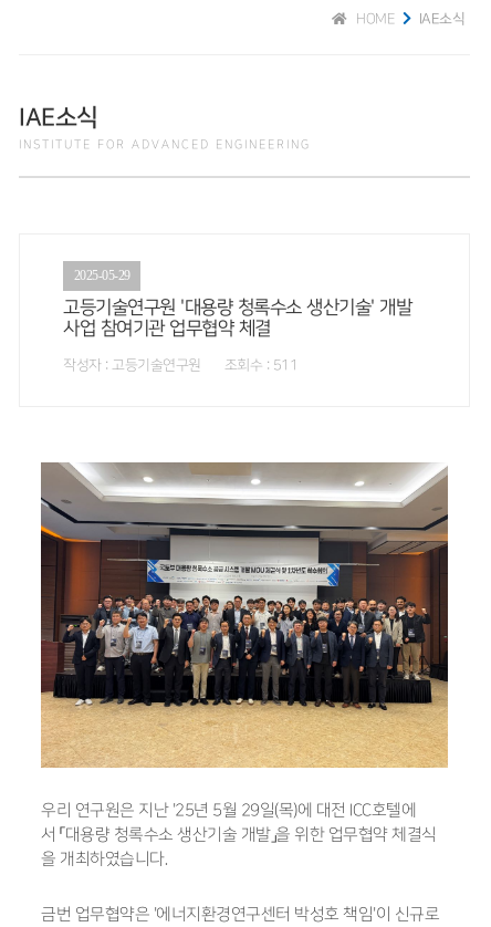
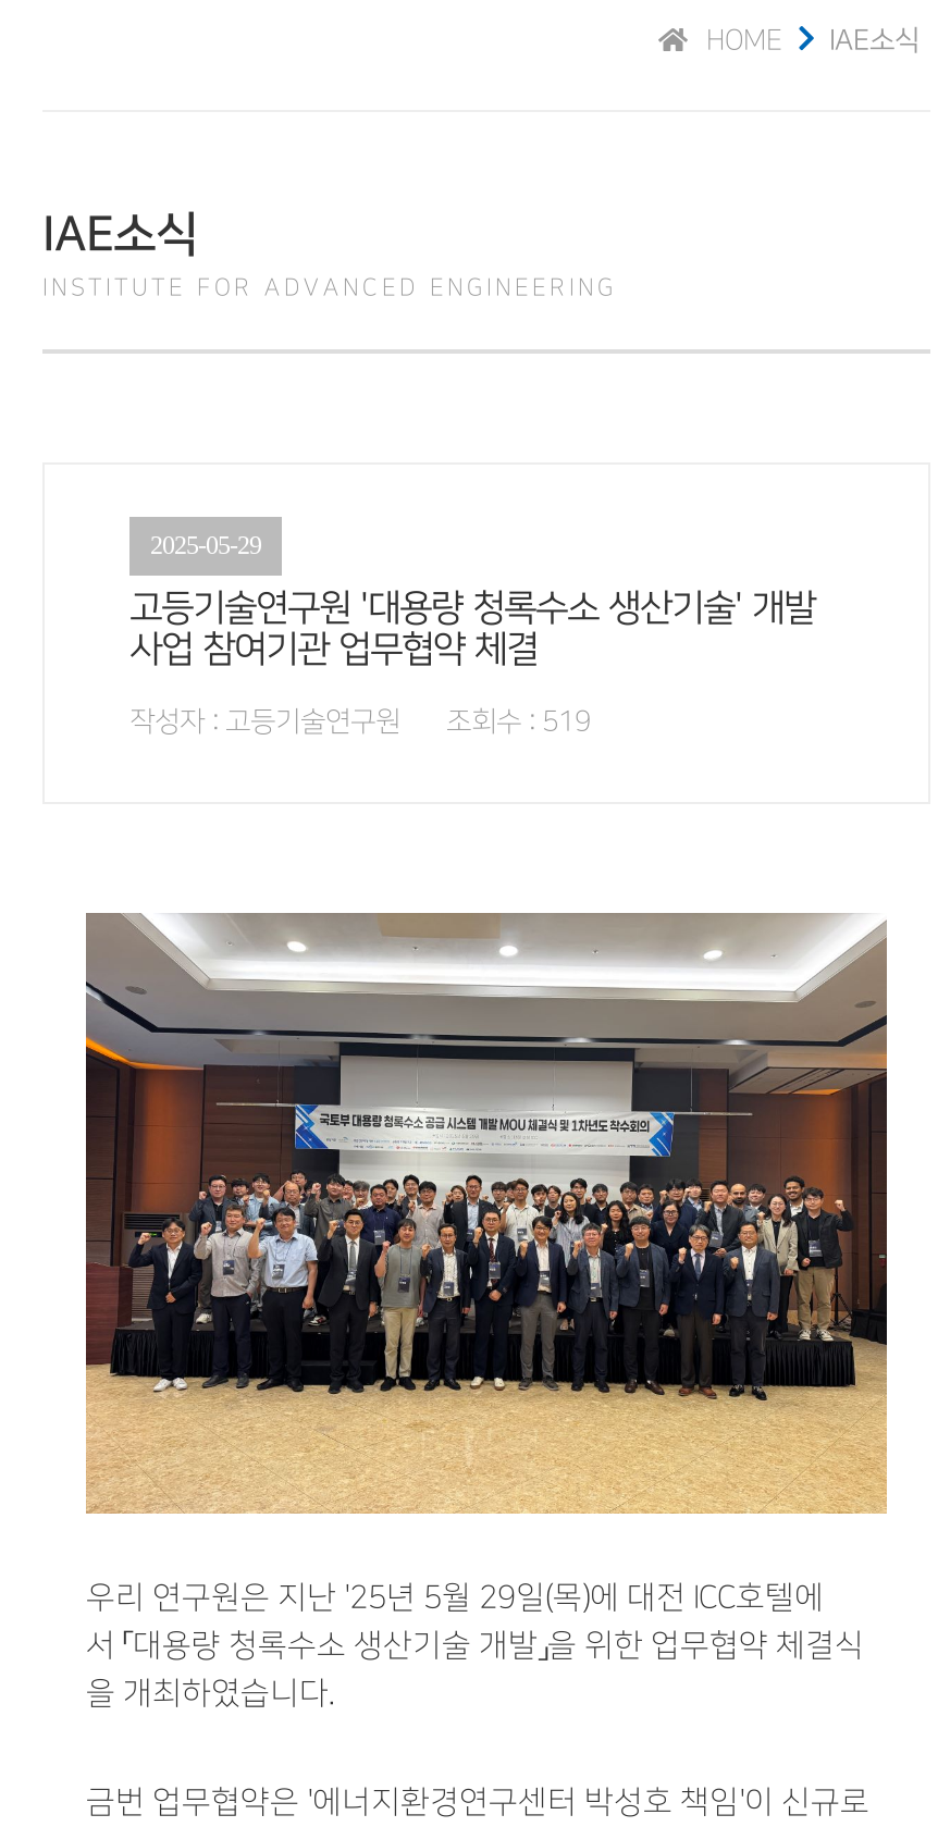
[63,357,297,373] 작성자 : 고등기술연구원 조회수 : 511 -> [129,706,591,737] 작성자 : 고등기술연구원 조회수 : 519

